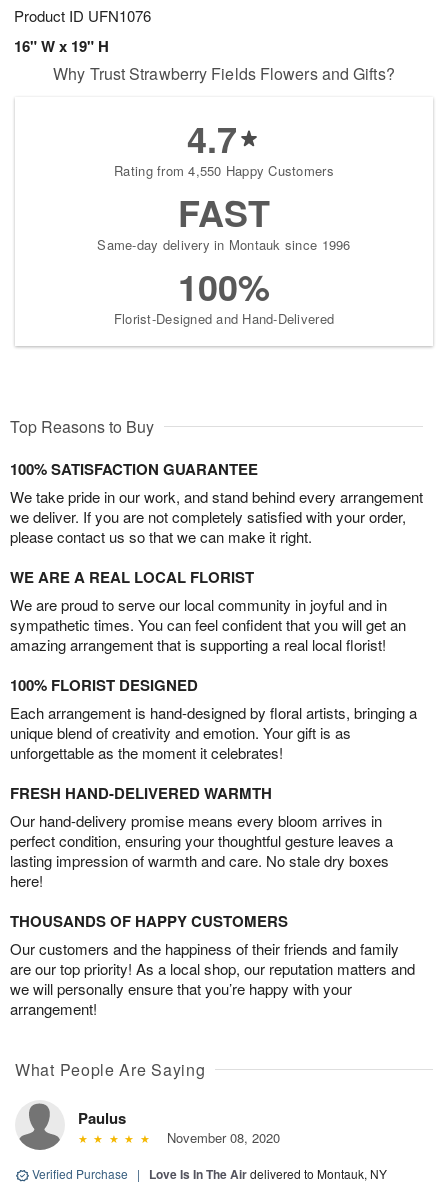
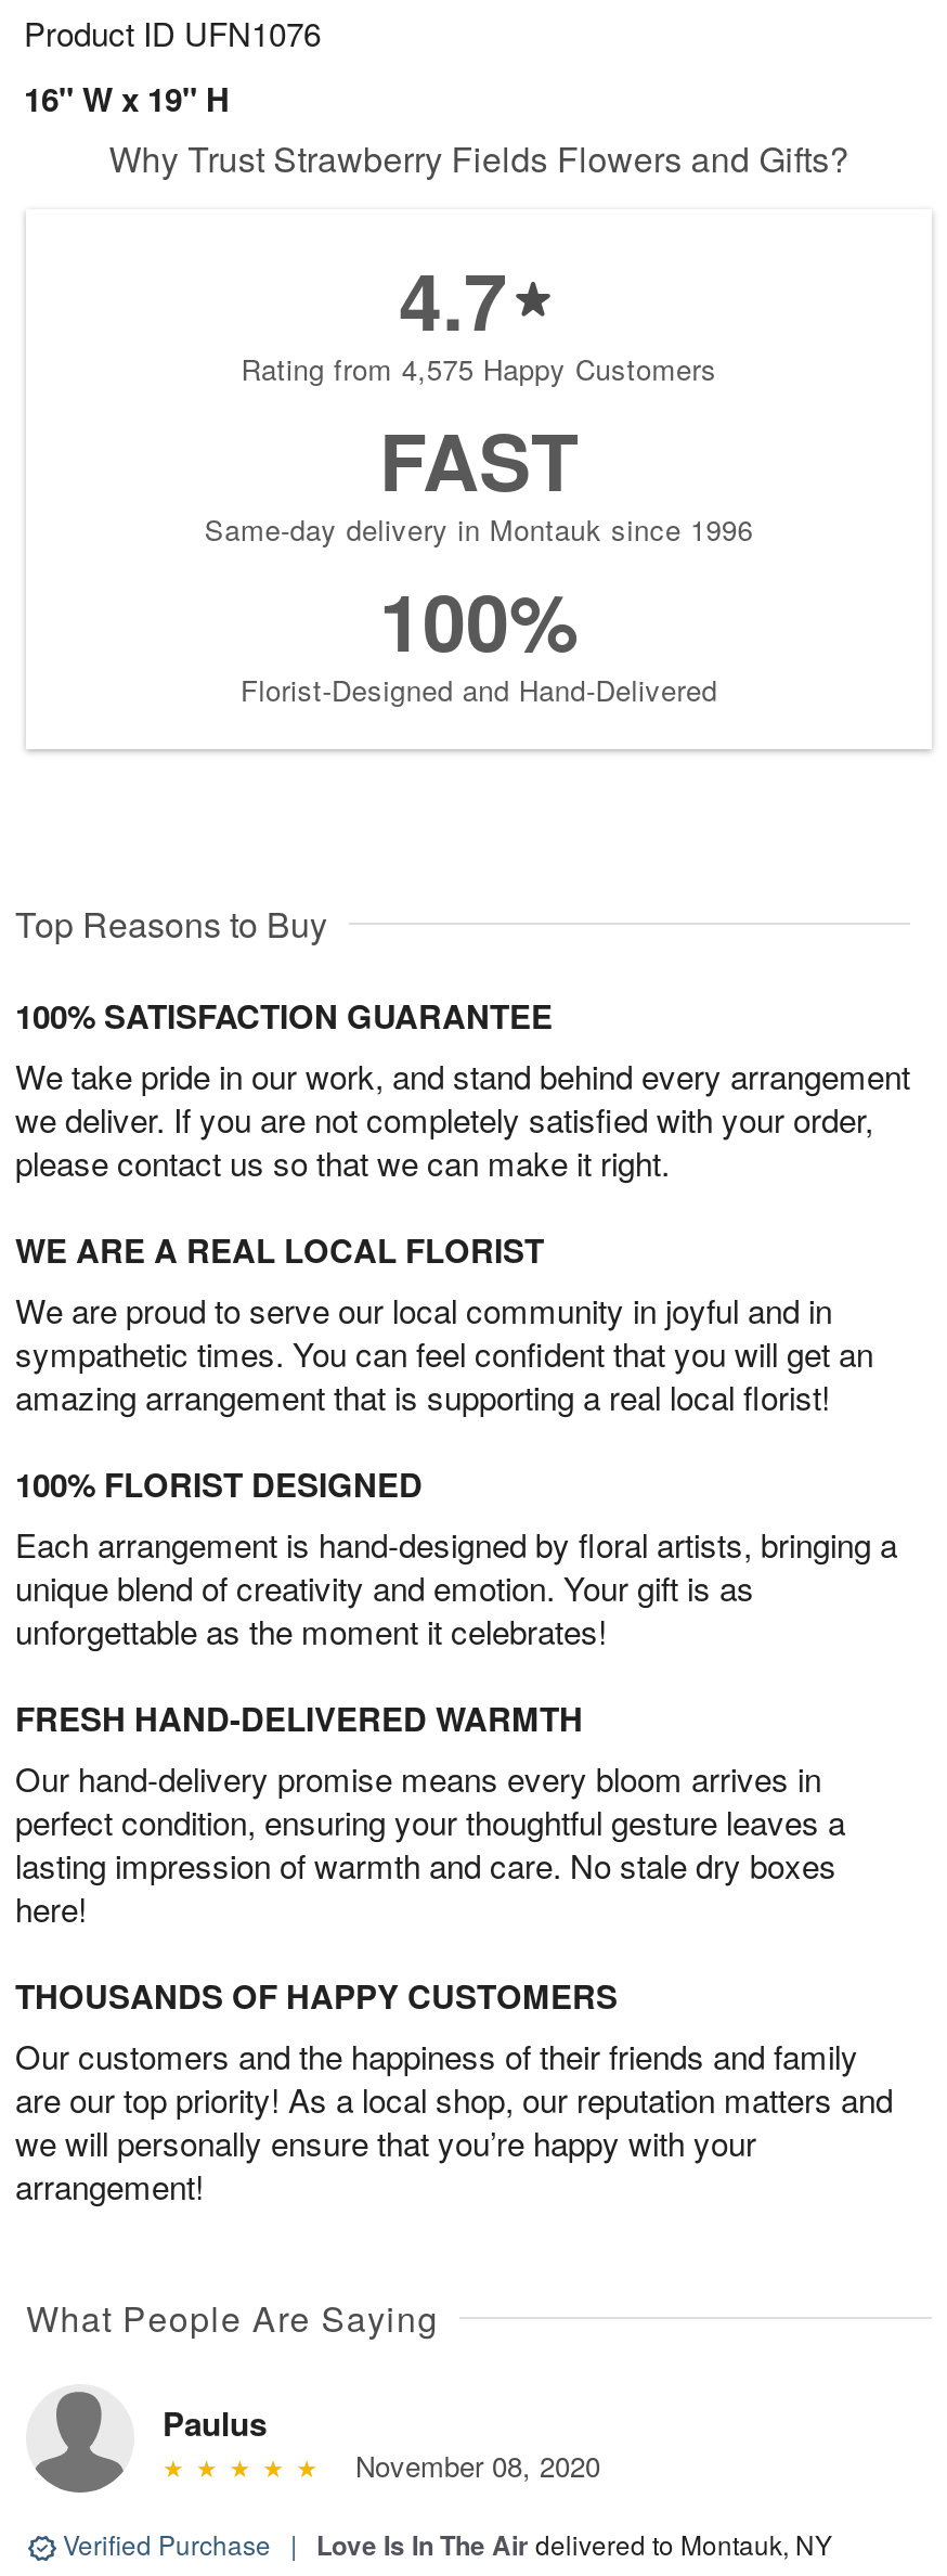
[114,161,334,180] Rating from 4,550 Happy Customers -> [241,349,717,390] Rating from 4,575 Happy Customers

